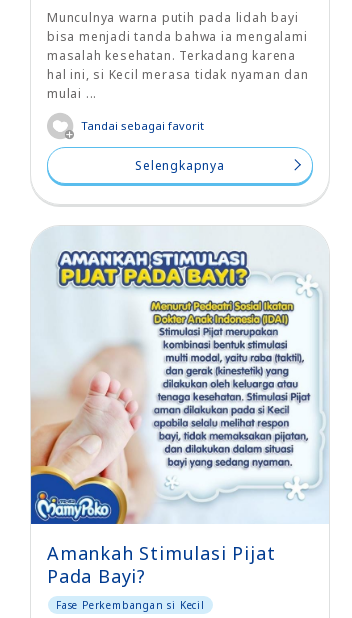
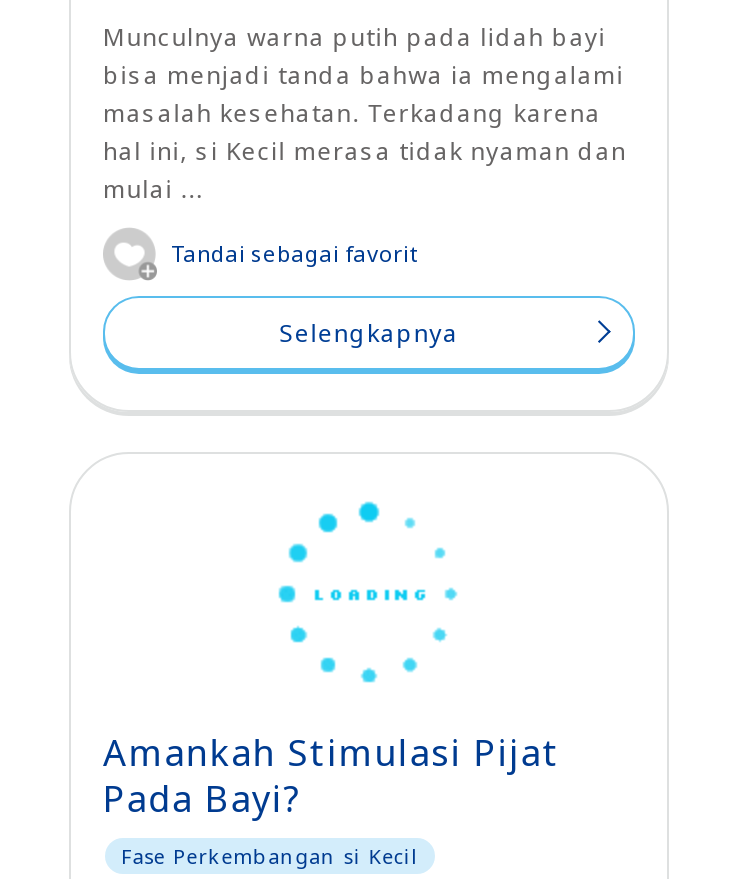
[30,226,329,525] [image] -> none

